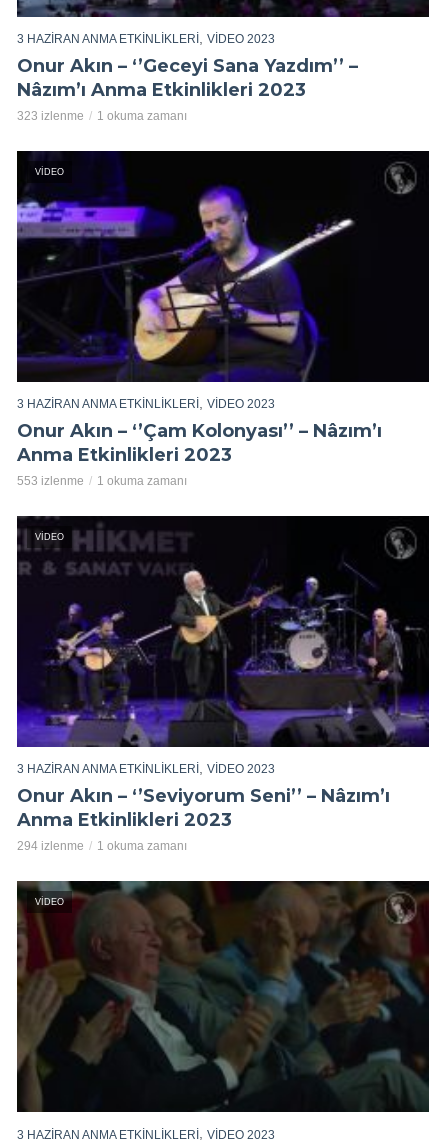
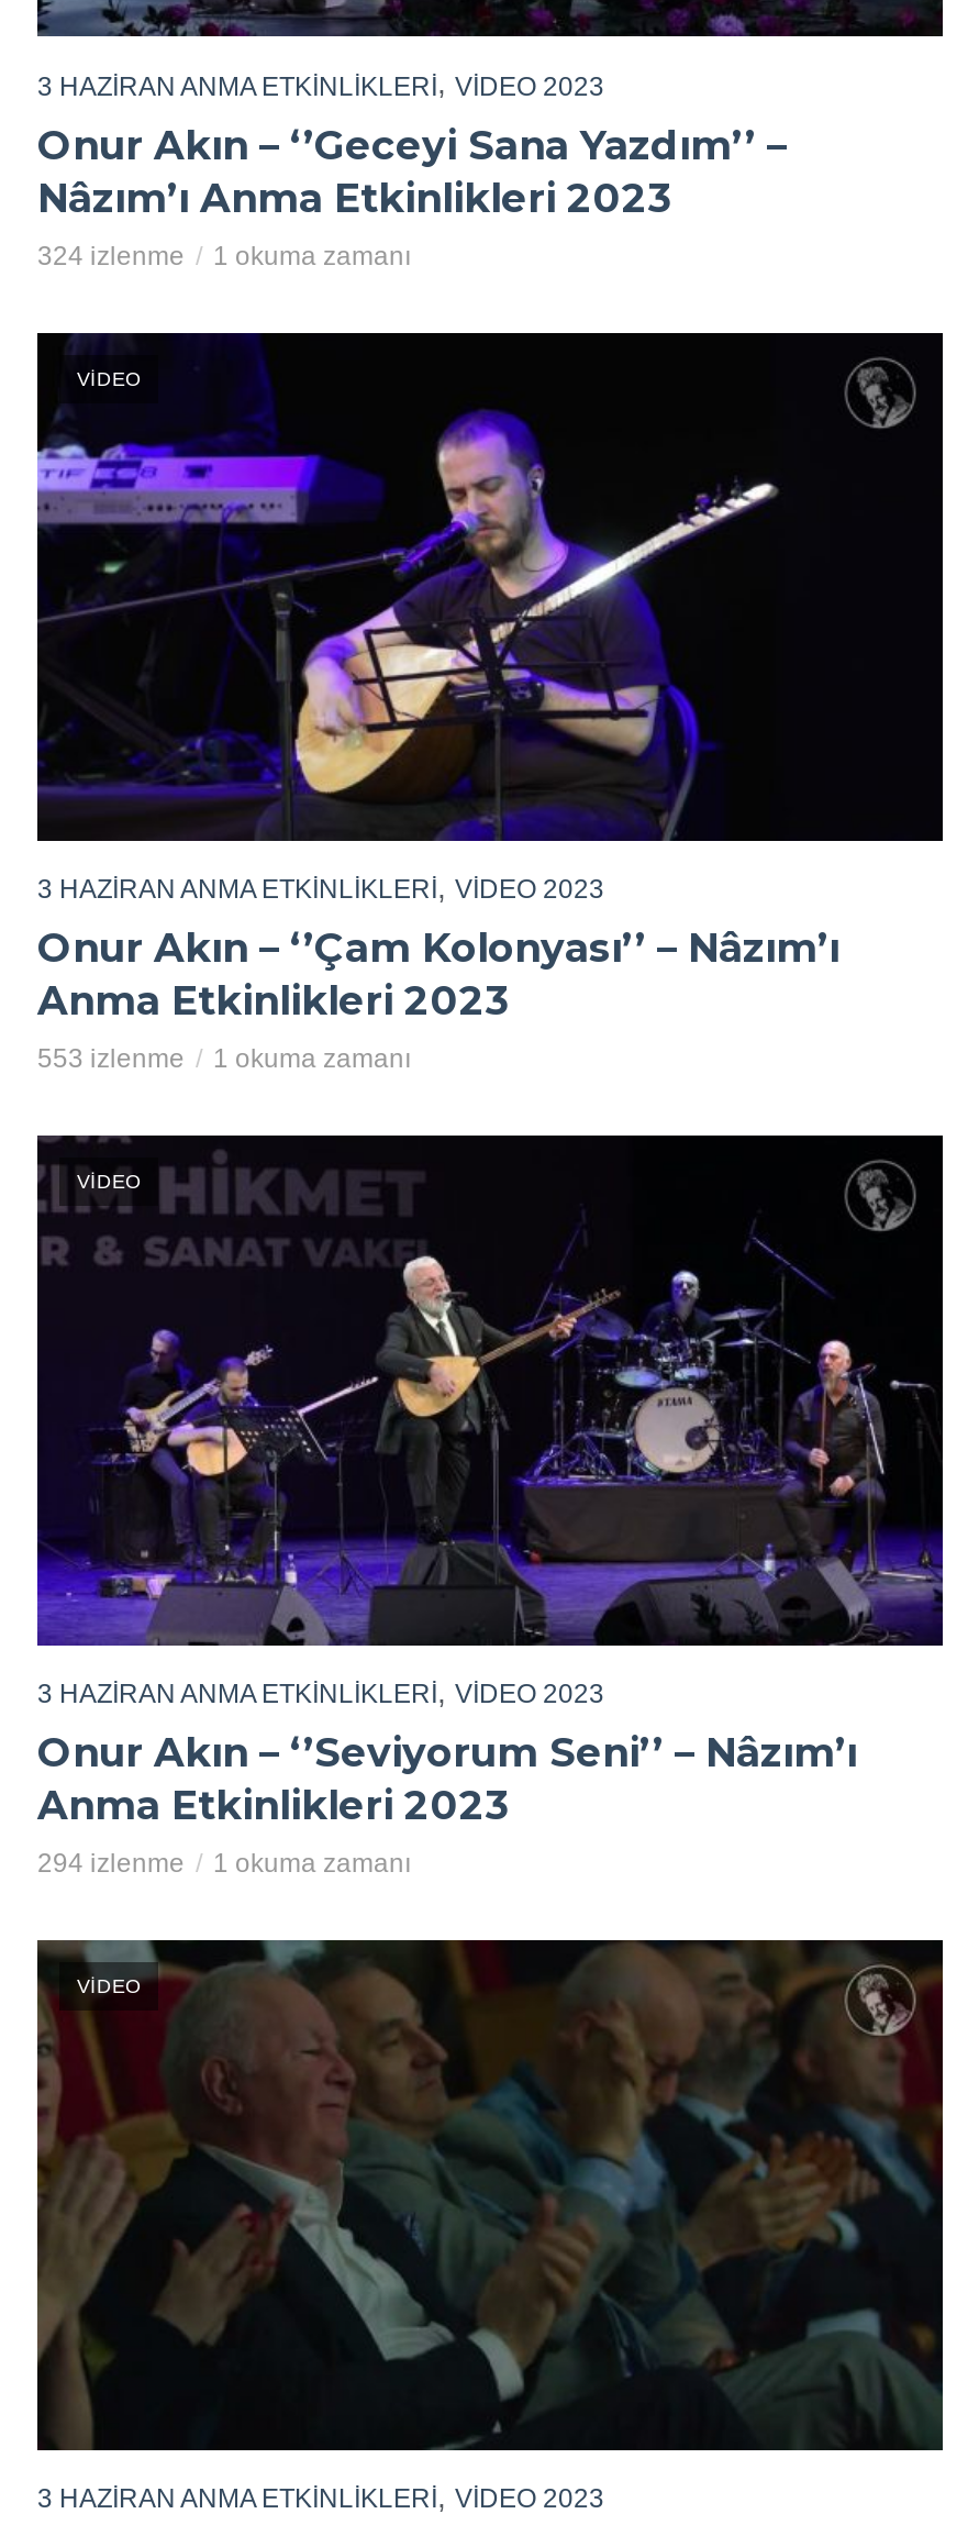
[17,109,187,123] 323 izlenme 1 okuma zamanı -> [37,240,411,271] 324 izlenme 1 okuma zamanı

